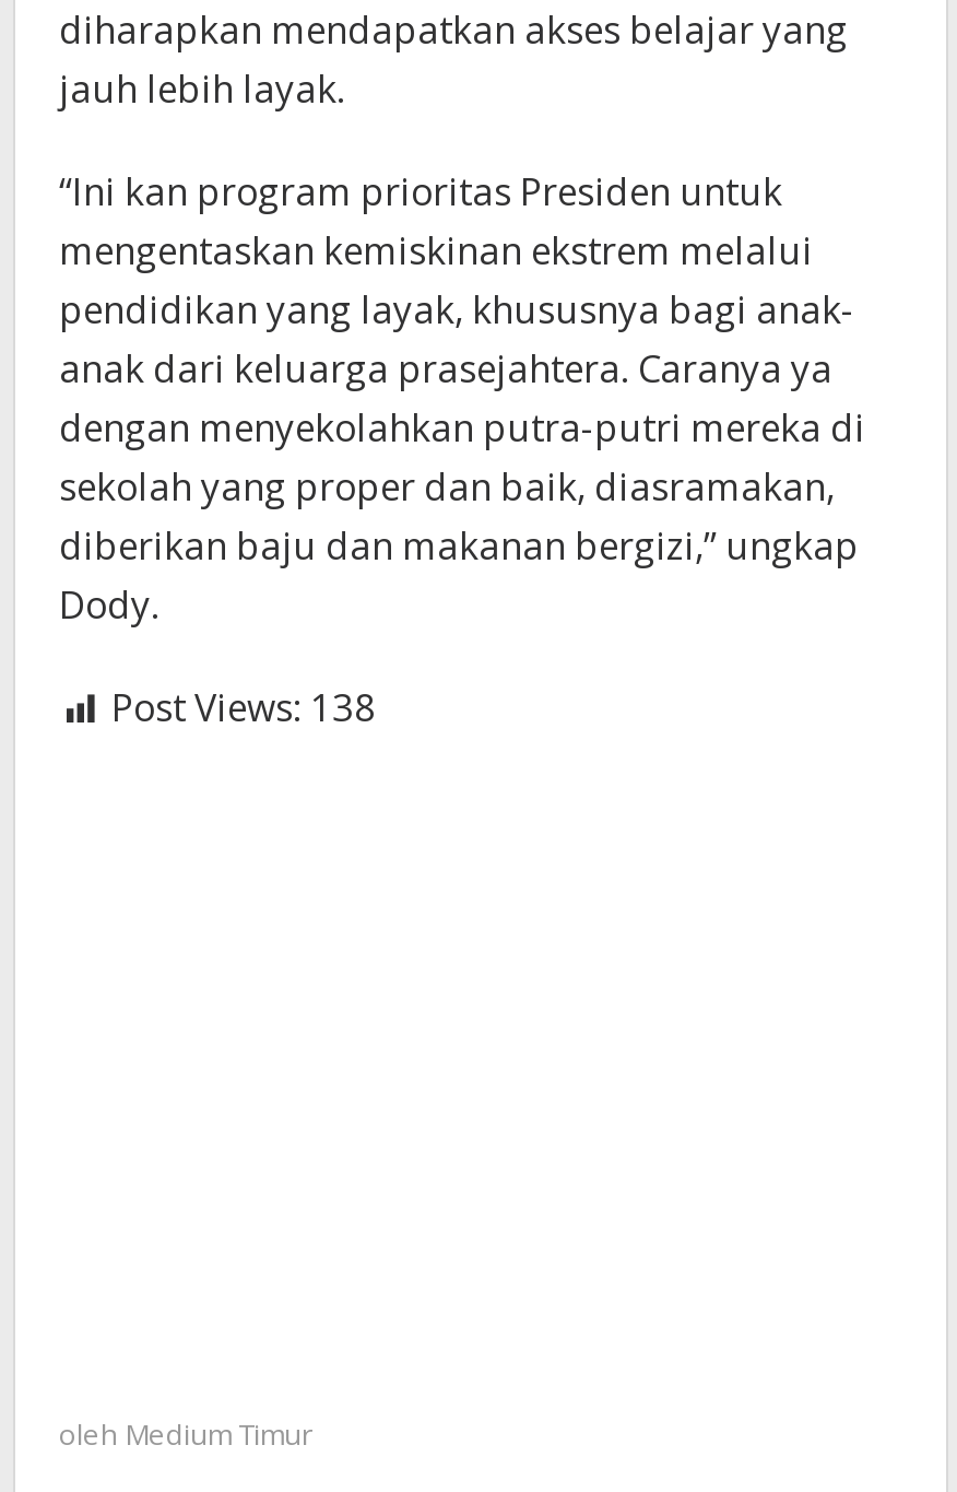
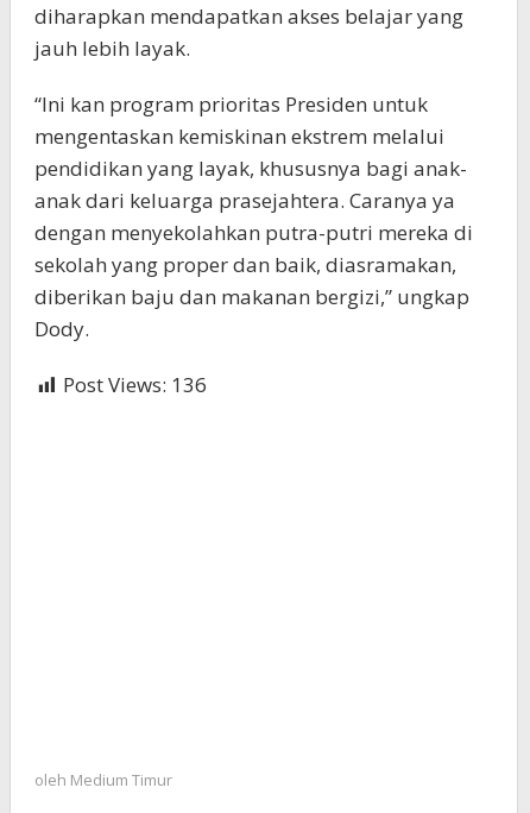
[111,683,376,733] Post Views: 138 -> [63,371,207,399] Post Views: 136

